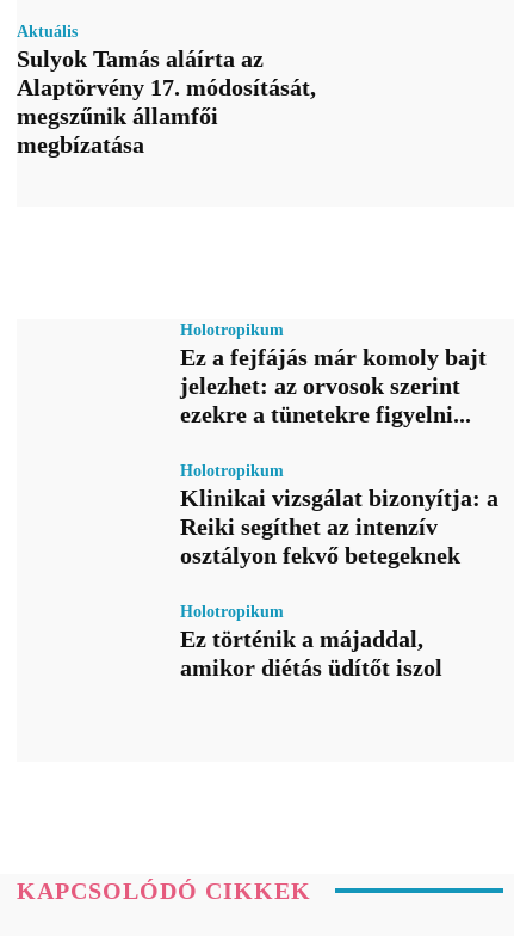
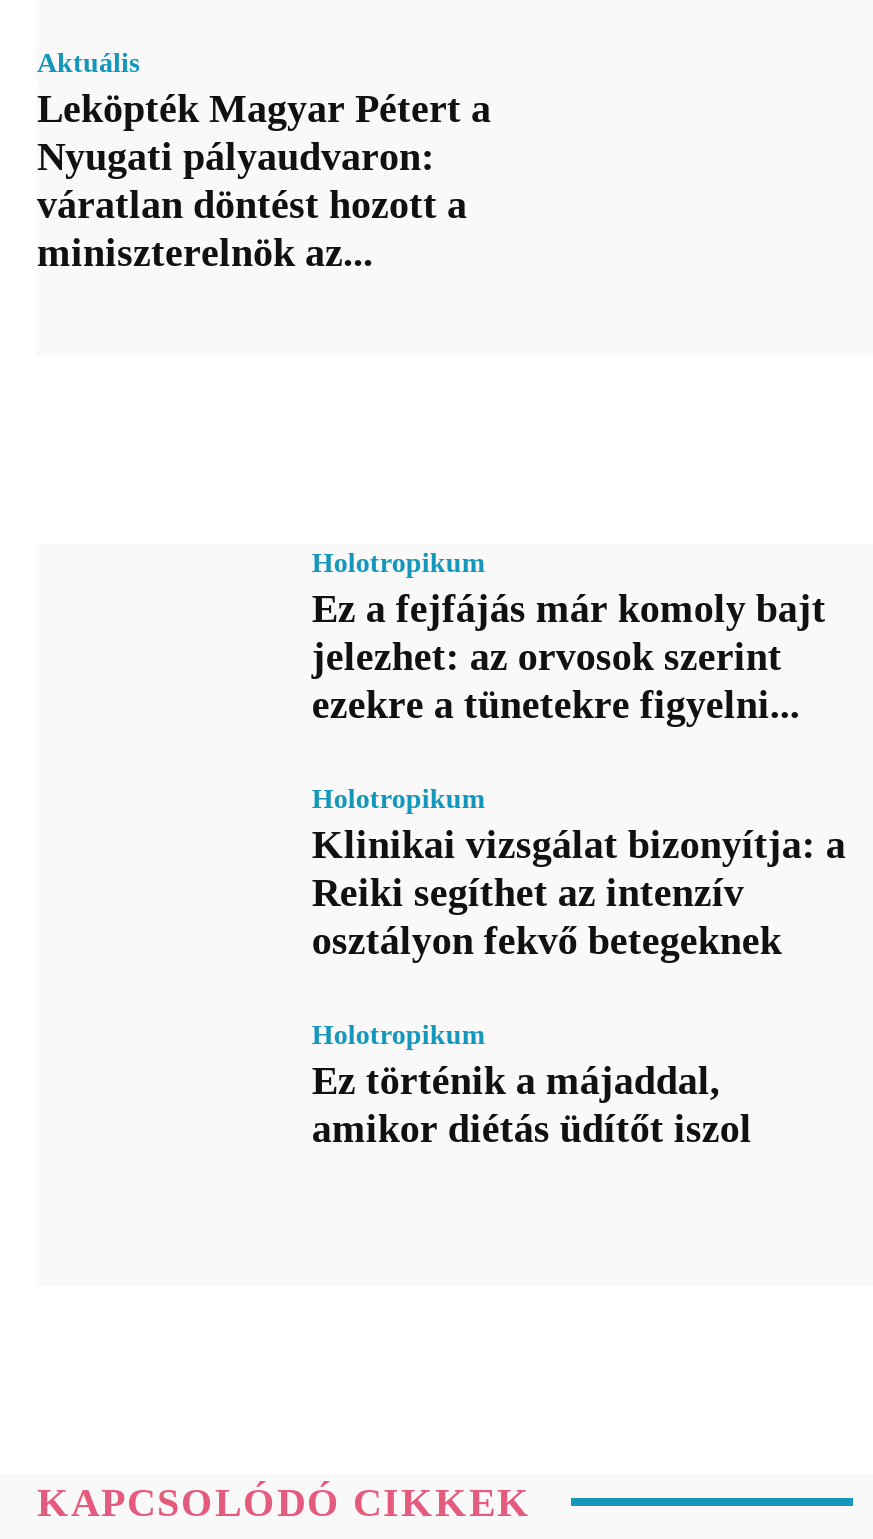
[17,46,316,158] Sulyok Tamás aláírta az | Alaptörvény 17. módosítását, | megszűnik államfői | megbízatása -> [37,86,491,274] Leköpték Magyar Pétert a | Nyugati pályaudvaron: | váratlan döntést hozott a | miniszterelnök az...

